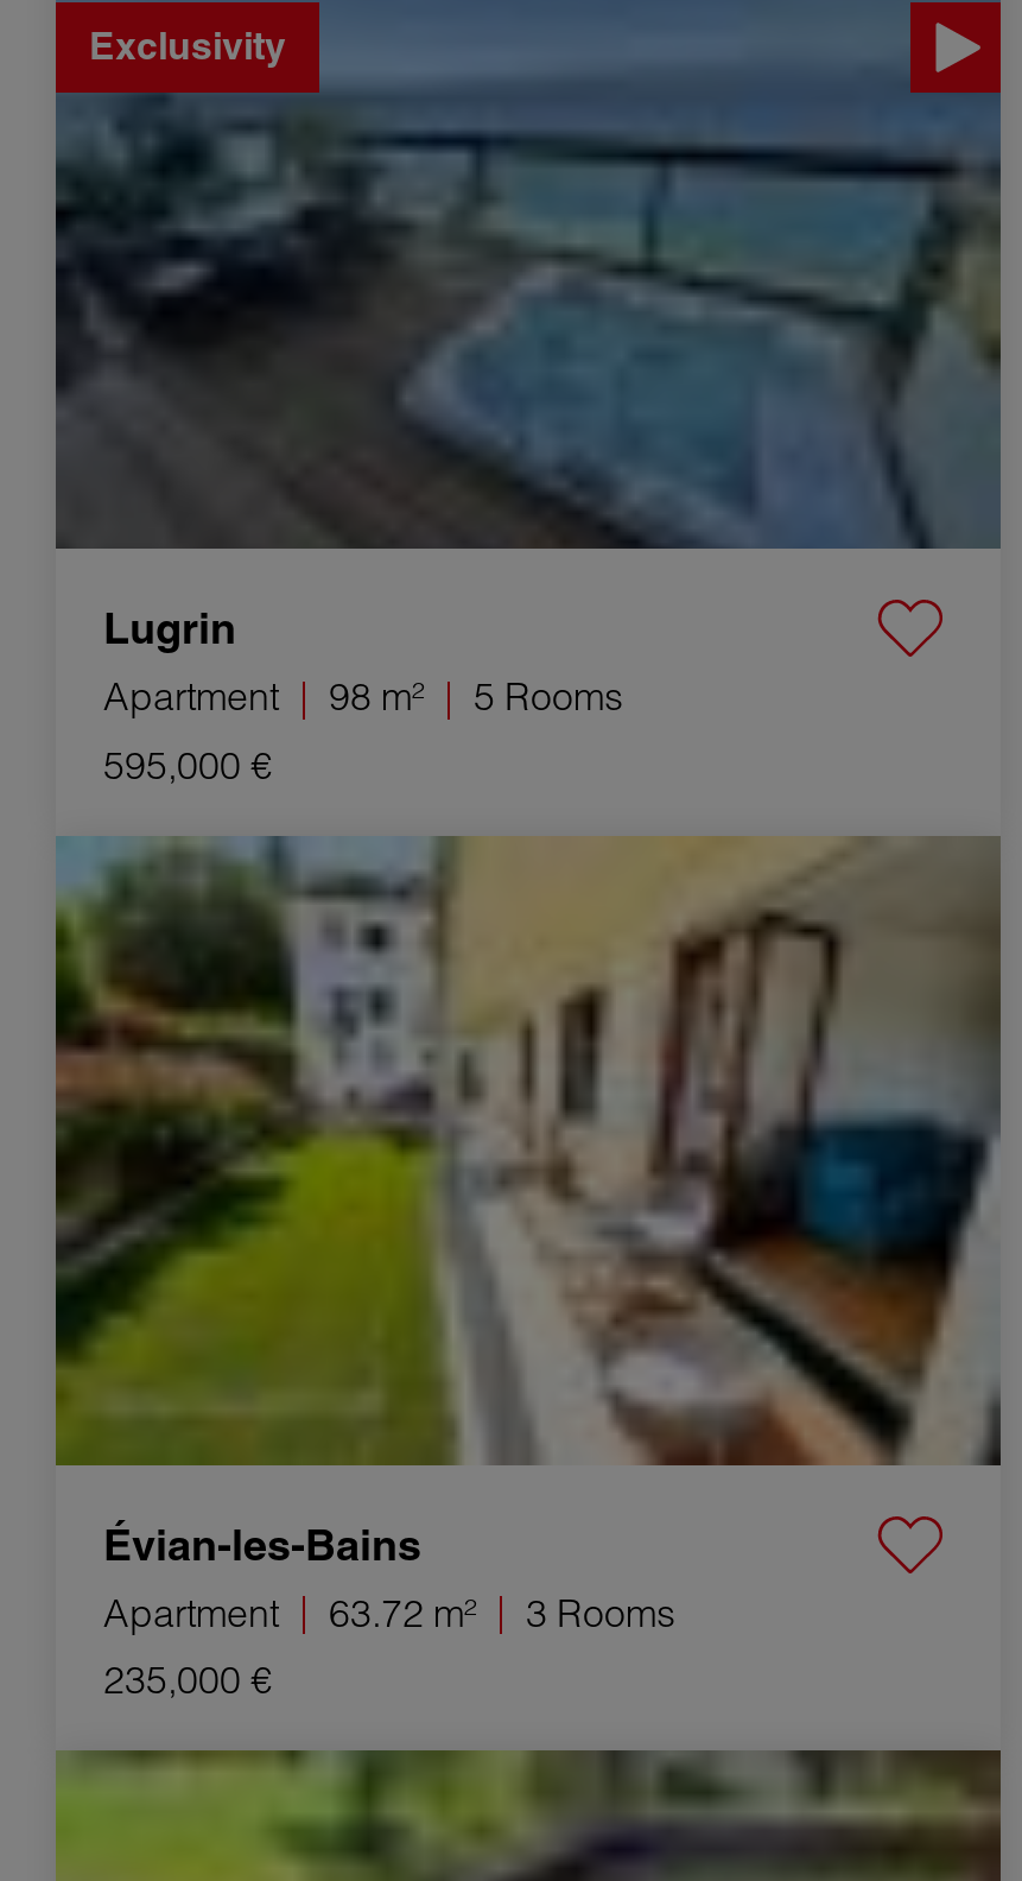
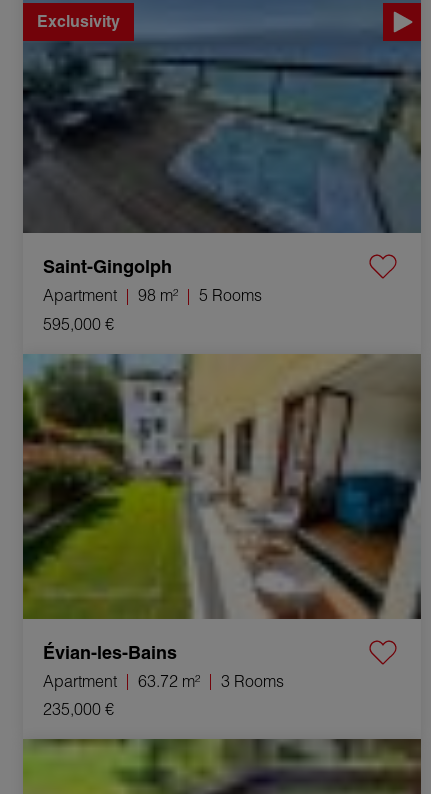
[103,602,236,656] Lugrin -> [43,255,172,278] Saint-Gingolph

